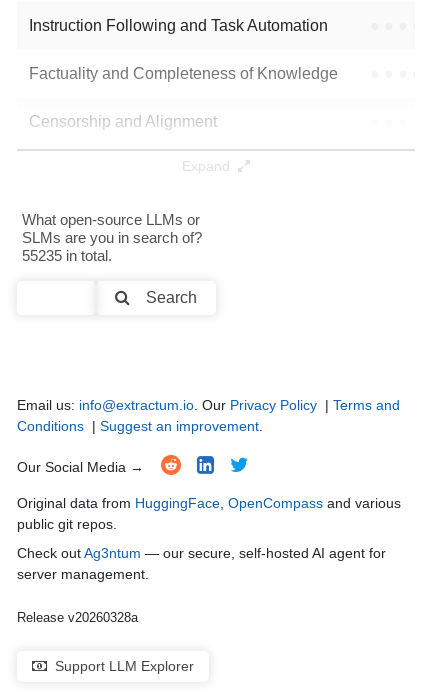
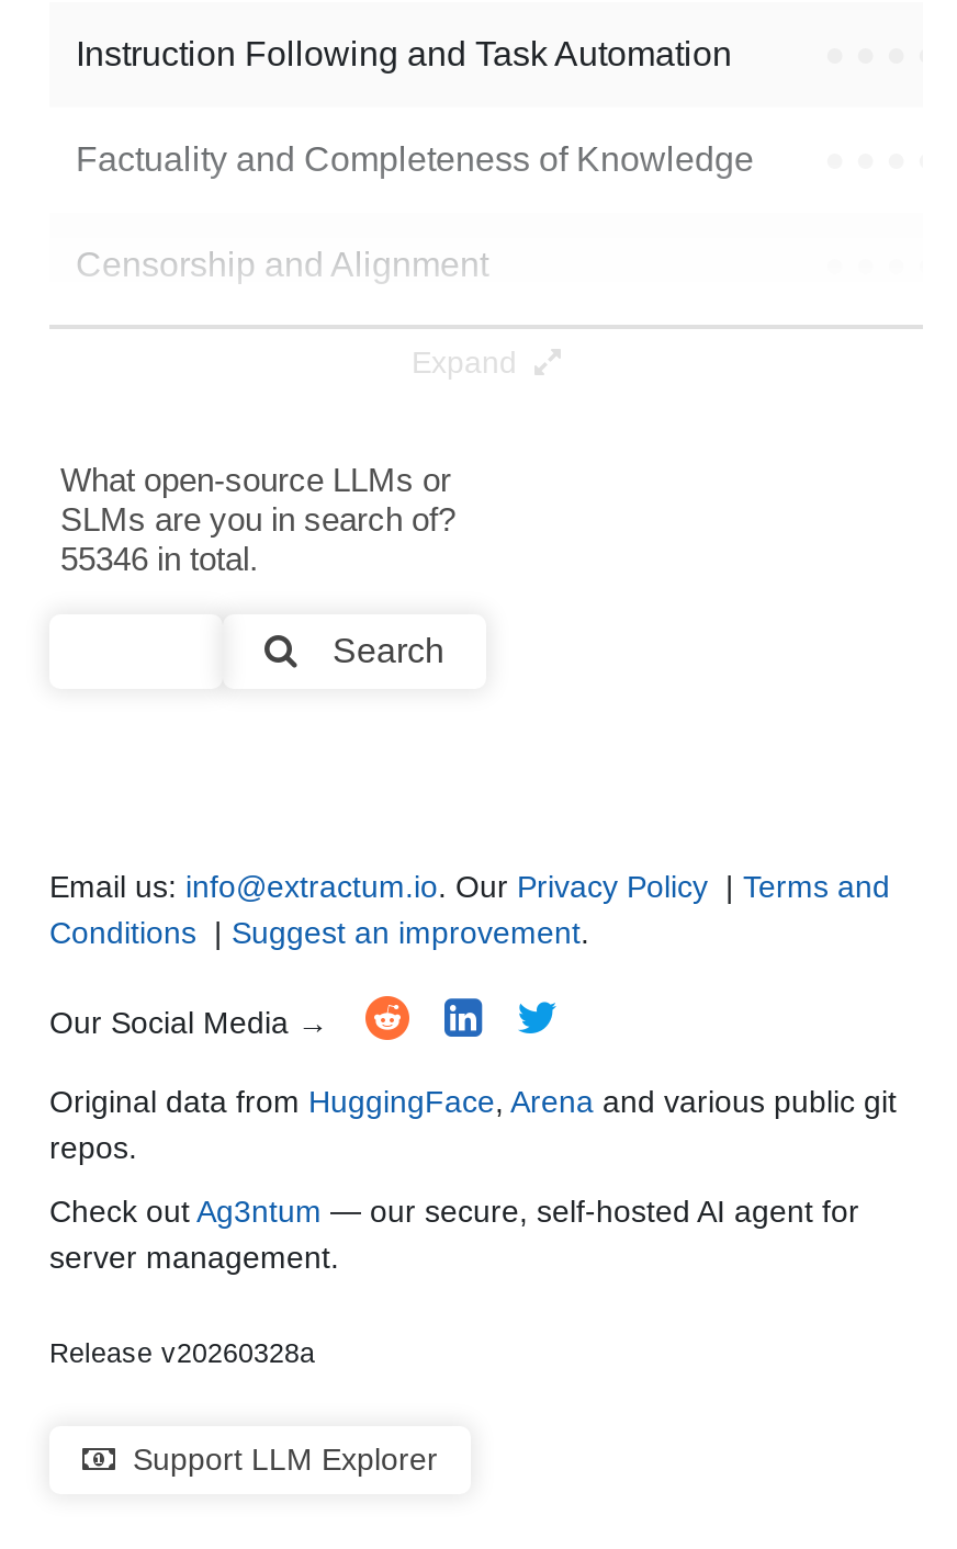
[22,247,112,264] 55235 in total. -> [60,540,258,577] 55346 in total.
[17,495,401,532] Original data from HuggingFace, OpenCompass and various | public git repos. -> [49,1084,897,1165] Original data from HuggingFace, Arena and various public git | repos.

